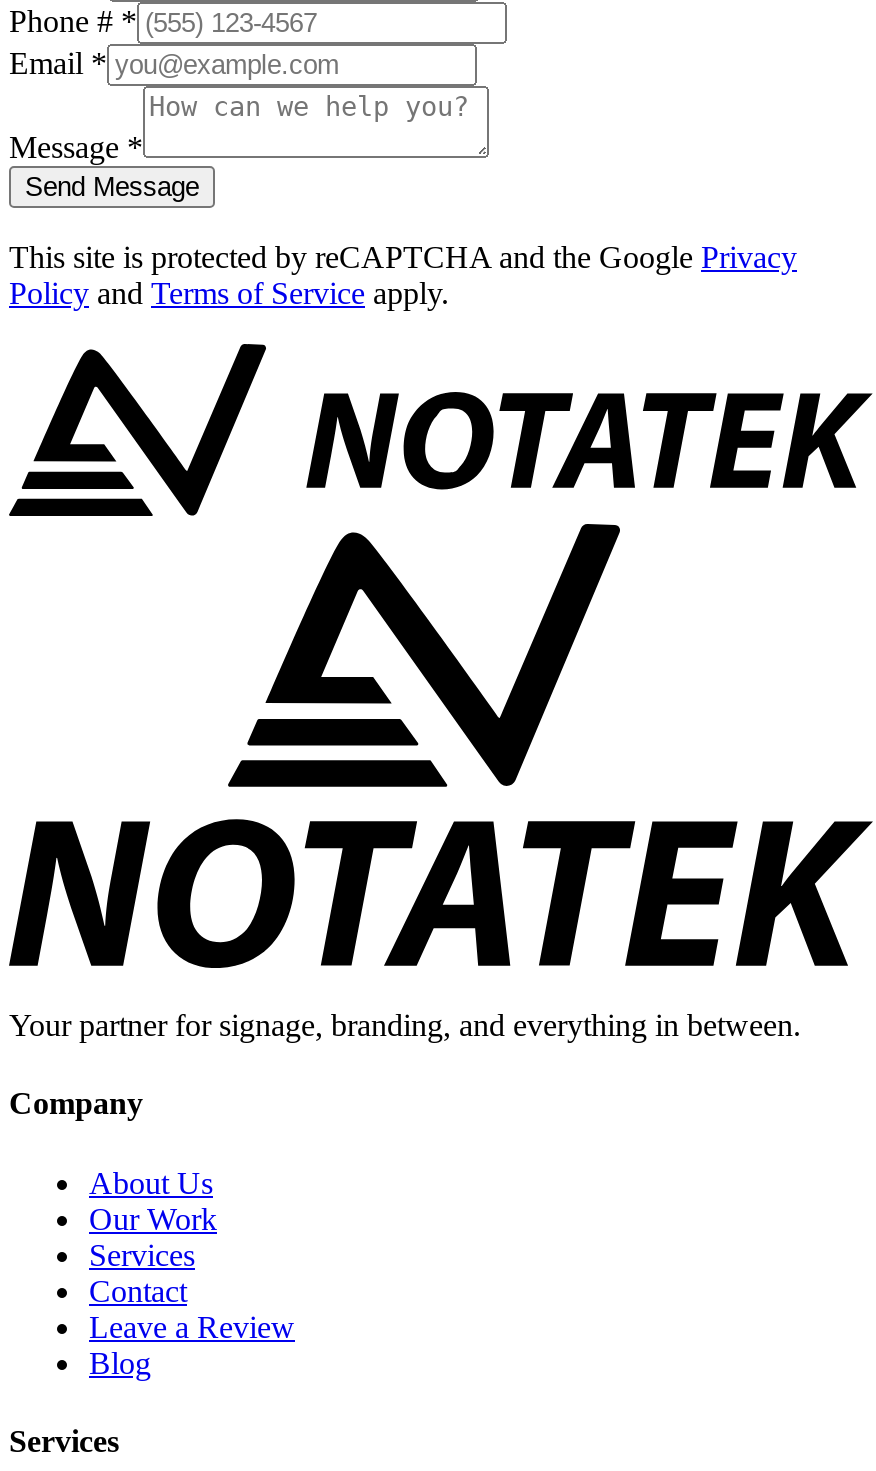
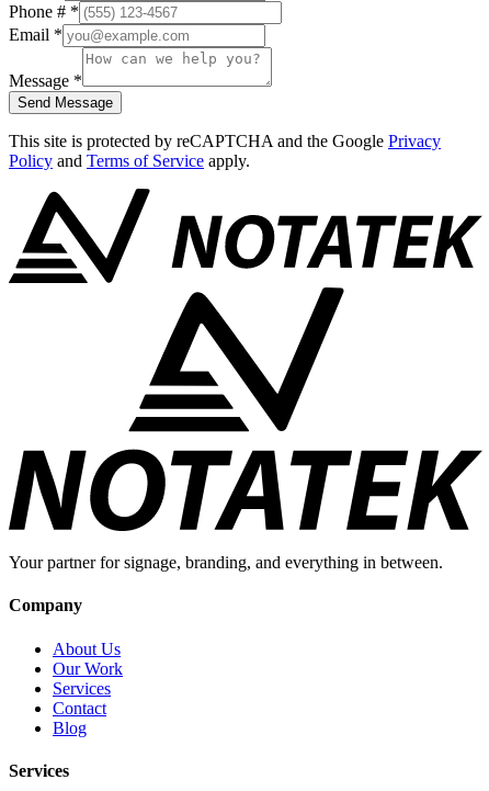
[89,1309,295,1343] Leave a Review -> none

